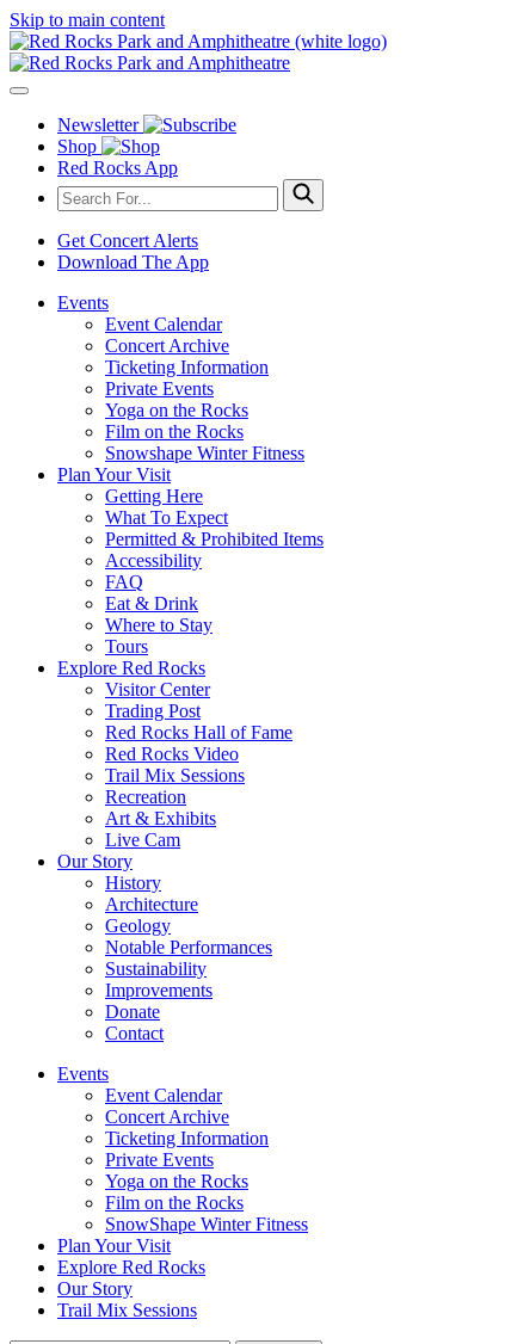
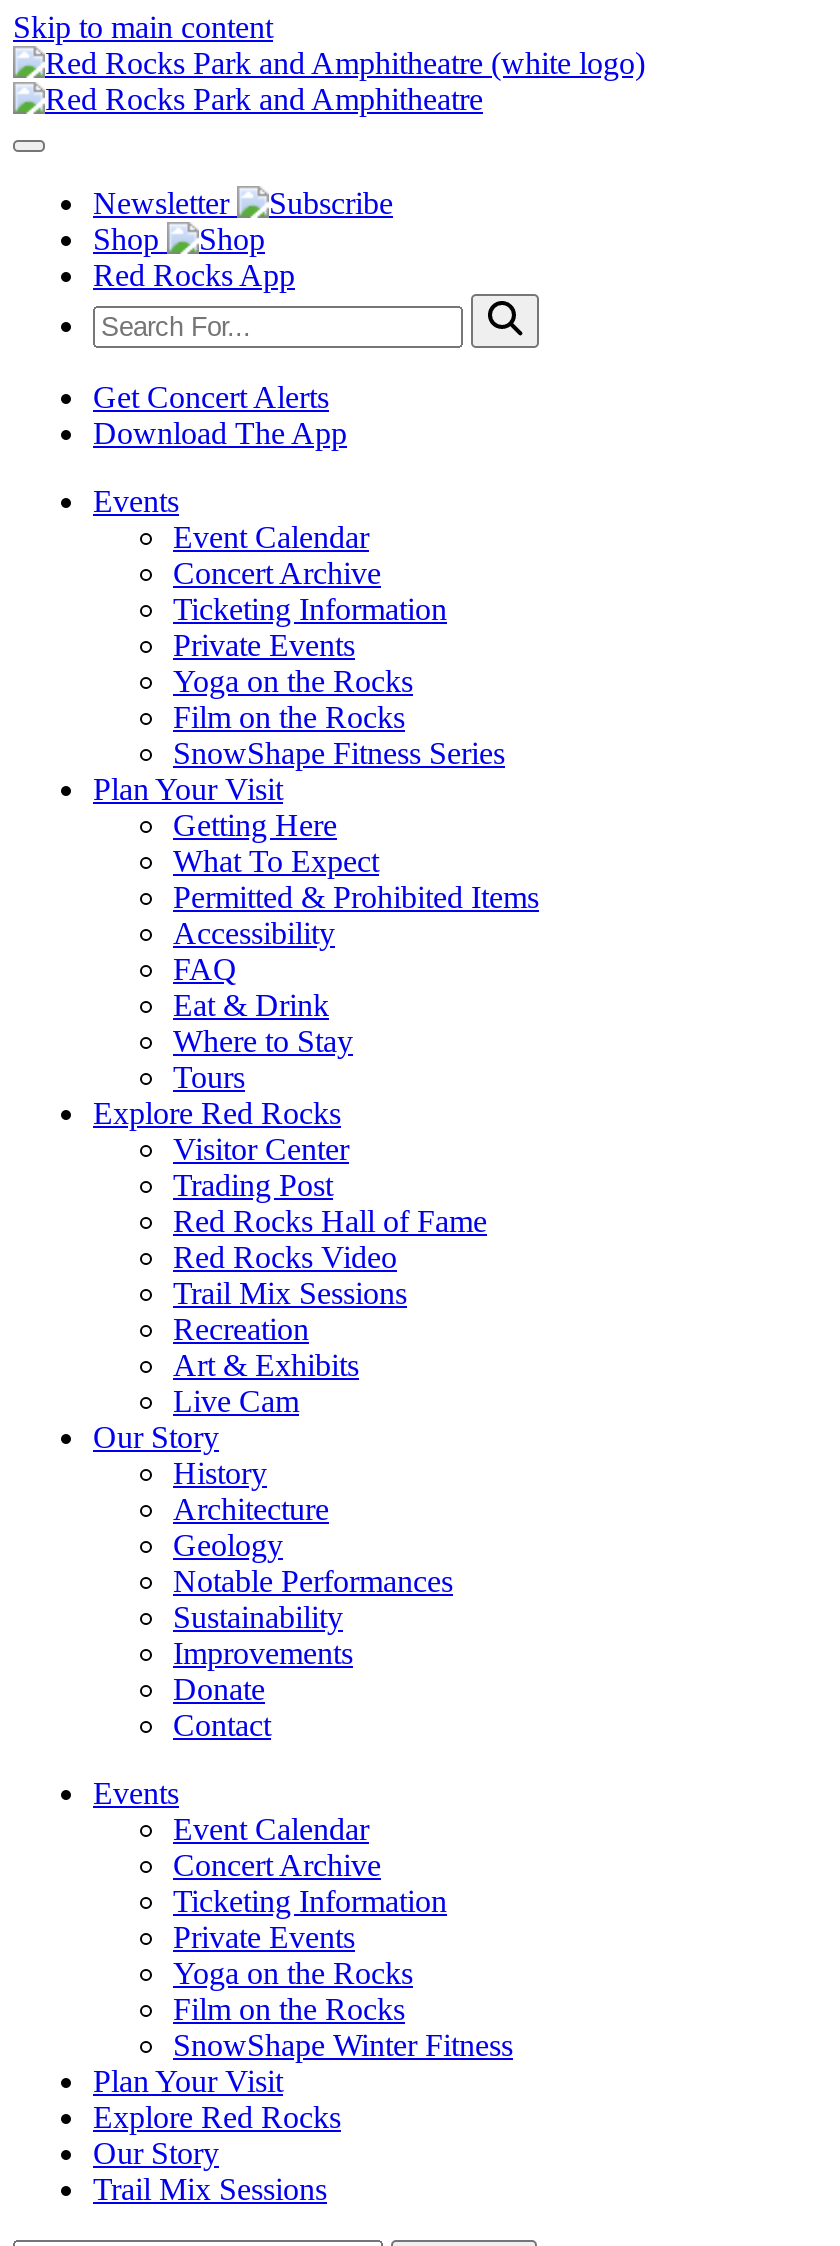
[105,443,304,463] Snowshape Winter Fitness -> [173,736,505,770] SnowShape Fitness Series

